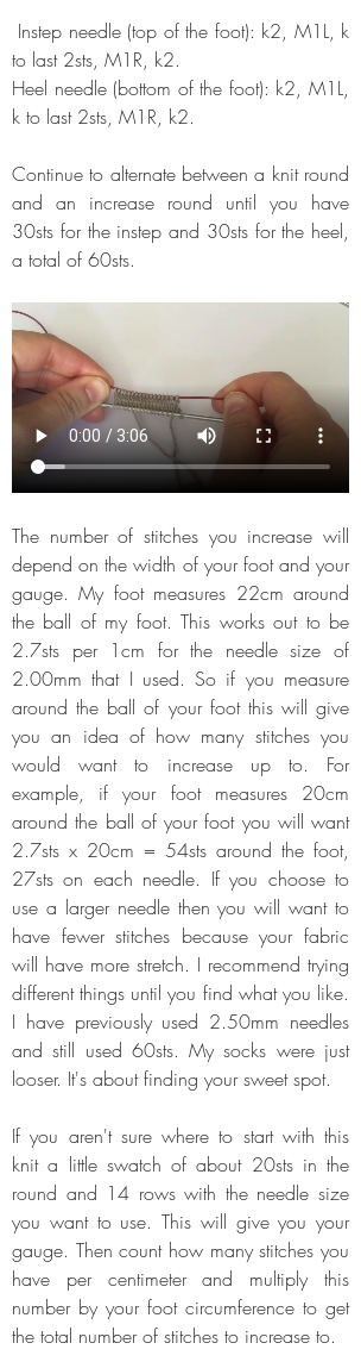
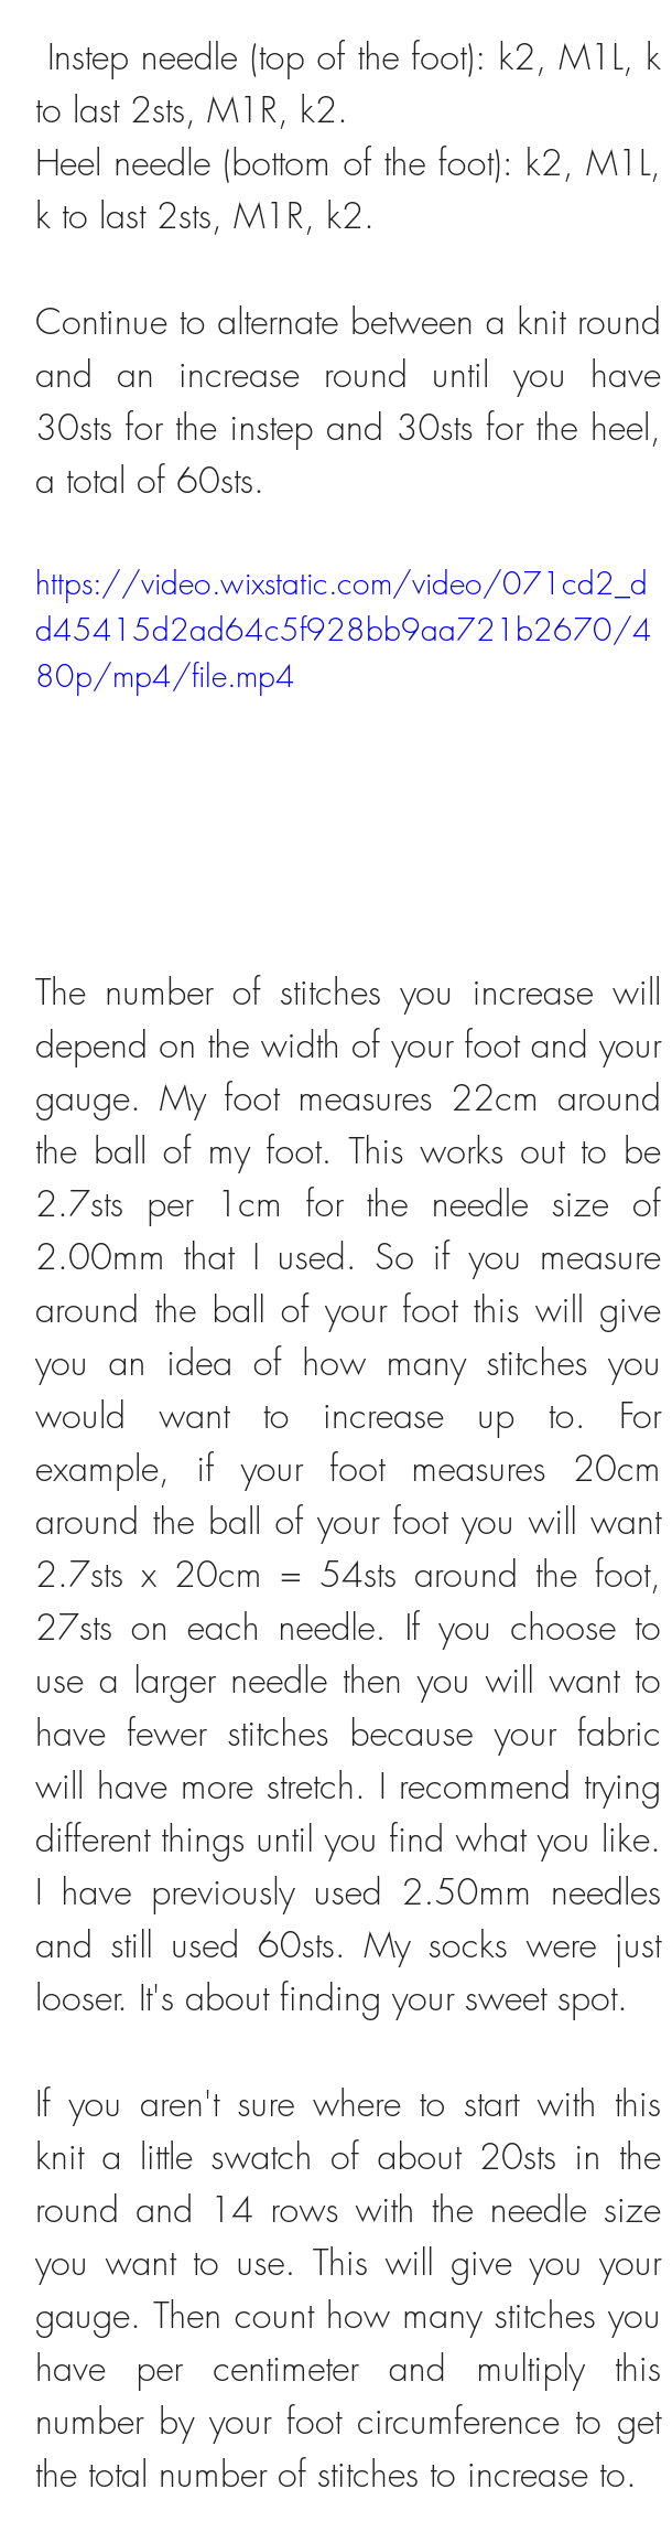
none -> [35,562,652,696] https://video.wixstatic.com/video/071cd2_d | d45415d2ad64c5f928bb9aa721b2670/4 | 80p/mp4/file.mp4
[11,361,350,494] [image] -> none

